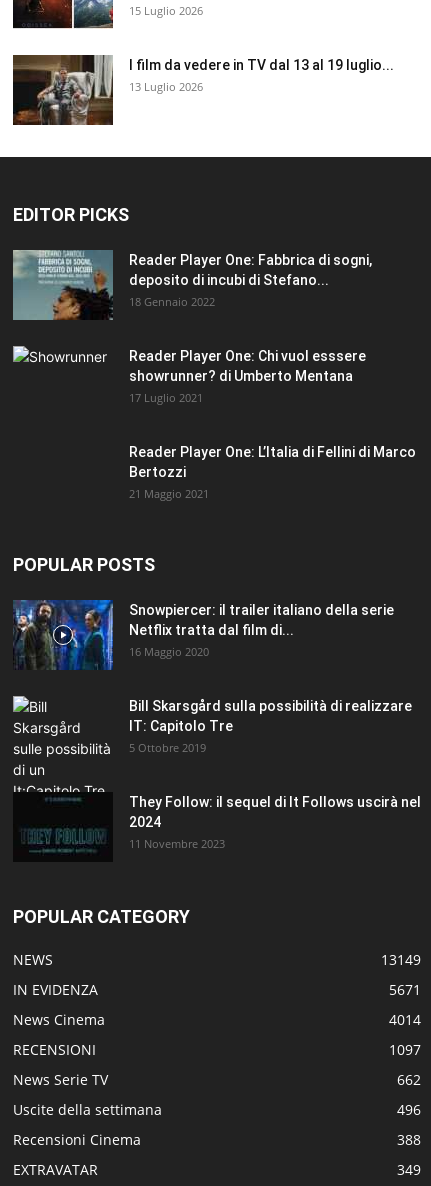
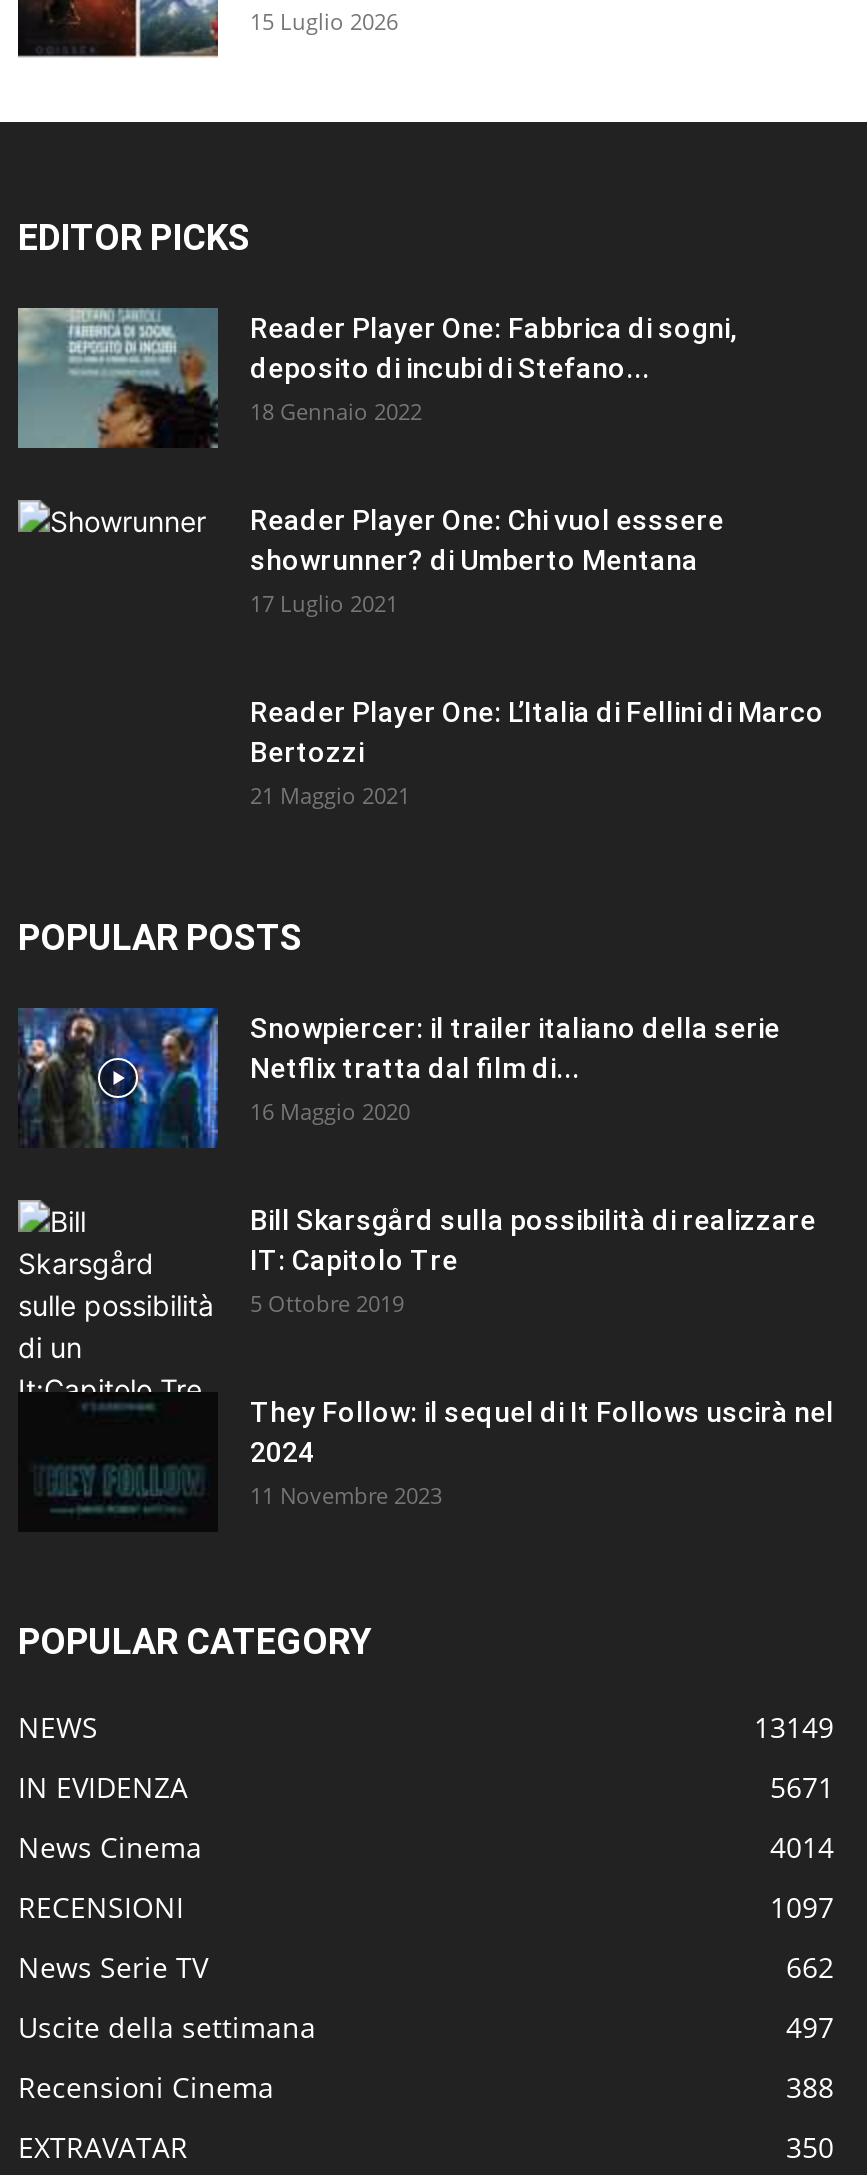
[12,54,394,126] [image] | I film da vedere in TV dal 13 al 19 luglio... | 13 Luglio 2026 -> none
[397,1100,421,1119] 496 -> [786,2008,834,2046] 497
[397,1160,421,1179] 349 -> [786,2128,834,2166] 350

